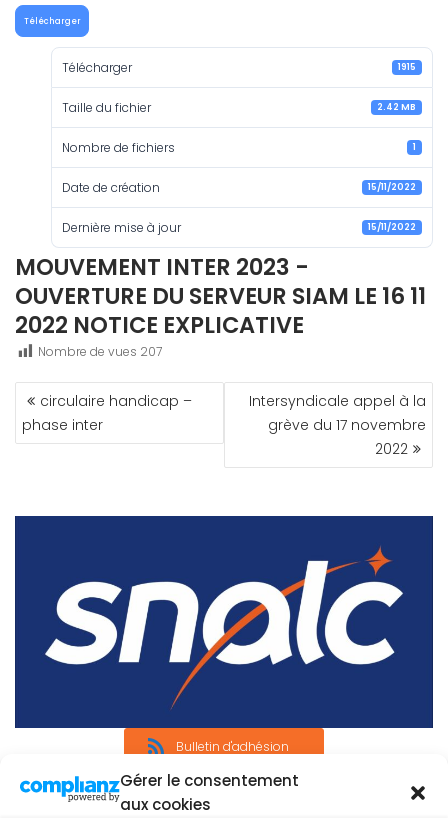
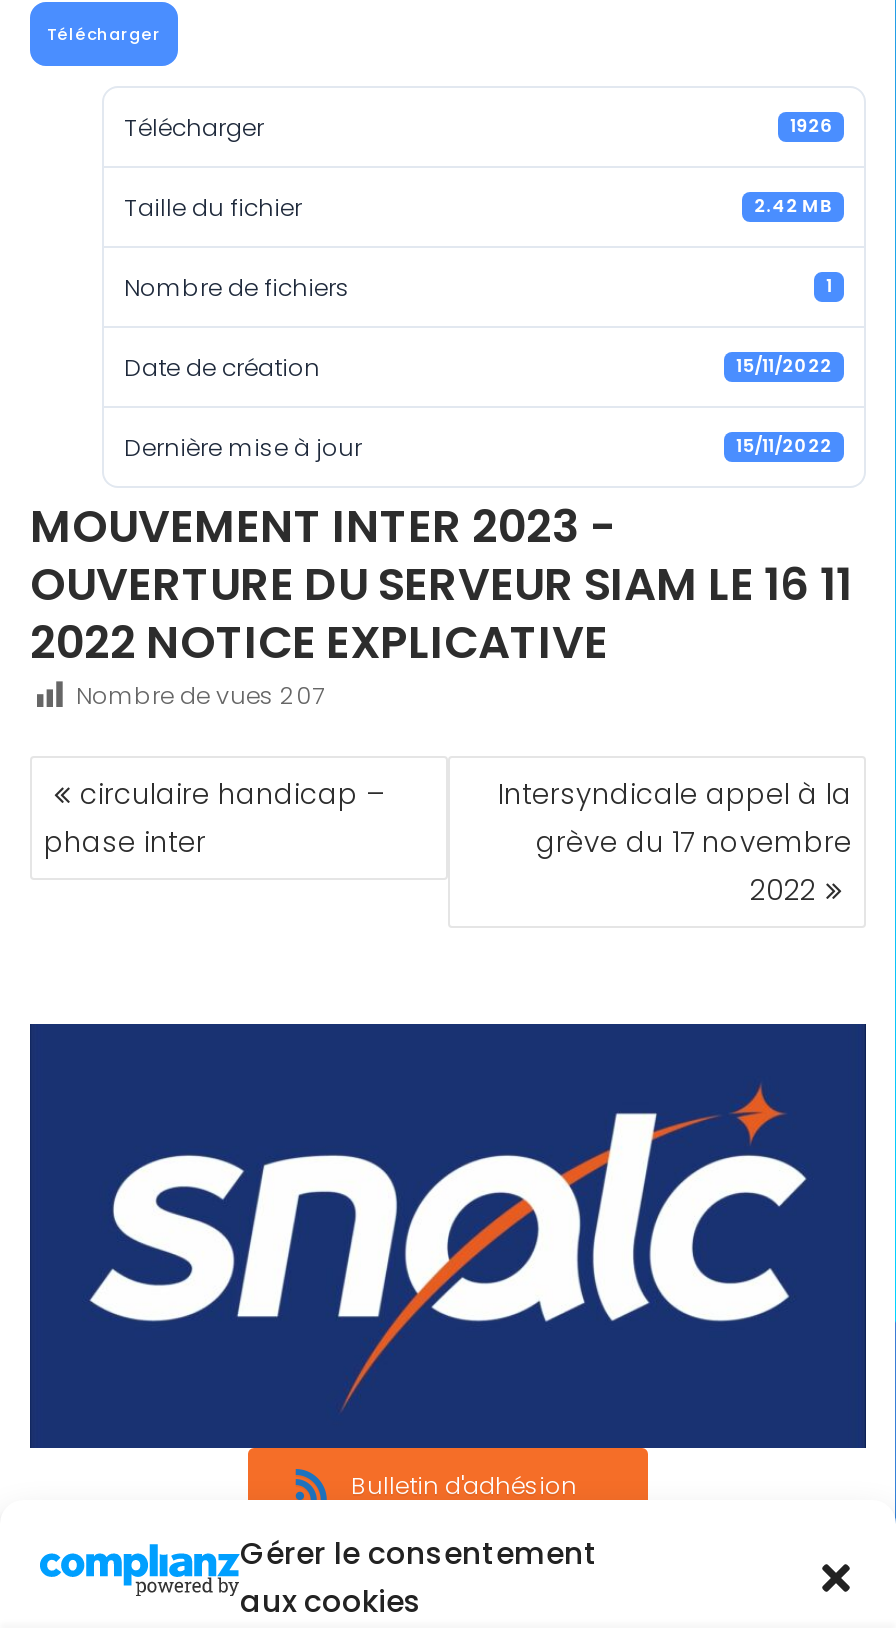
[398,61,416,73] 1915 -> [790,114,832,138] 1926

